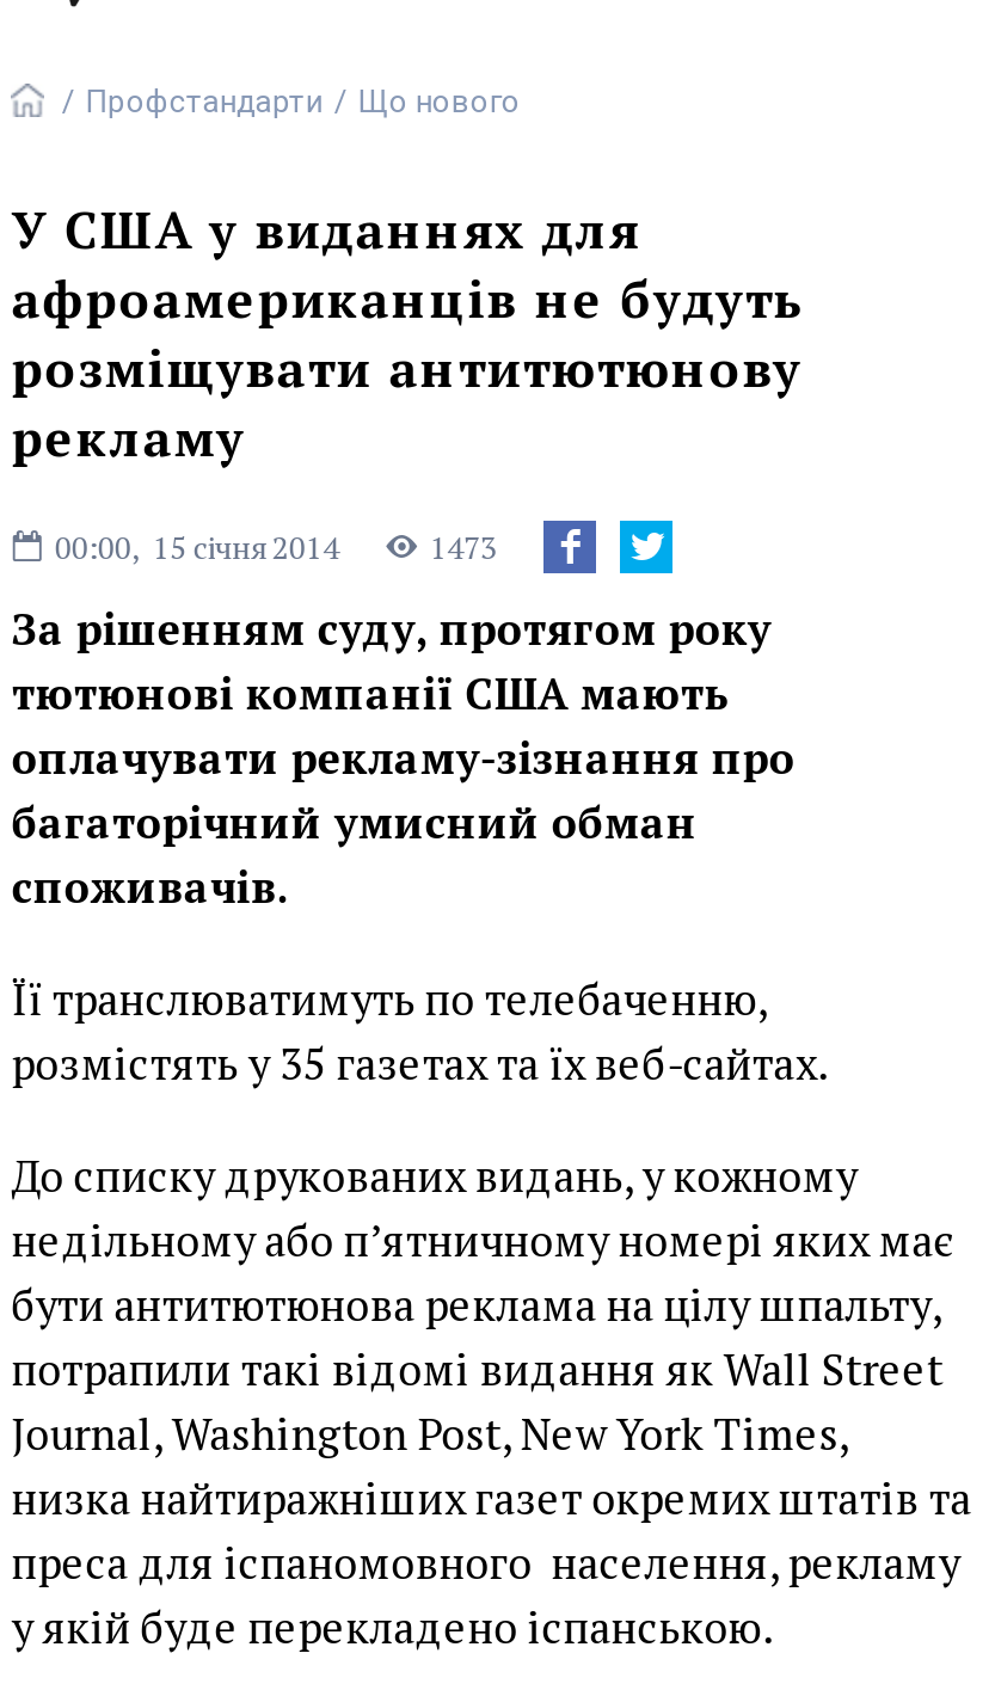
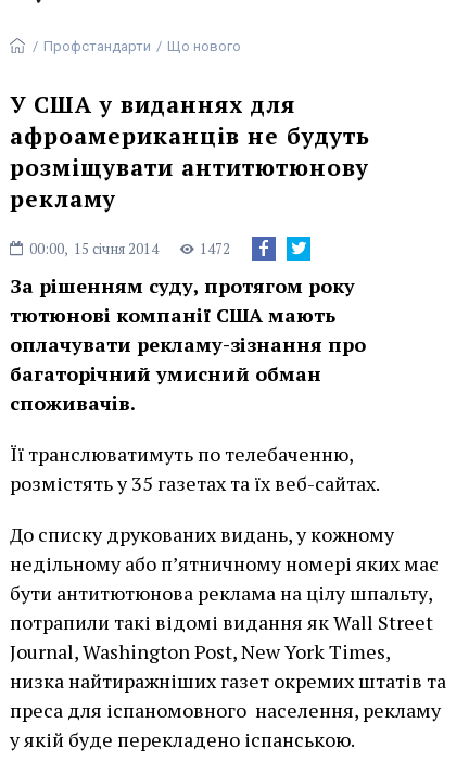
[430,525,497,568] 1473 -> [200,239,231,258] 1472

